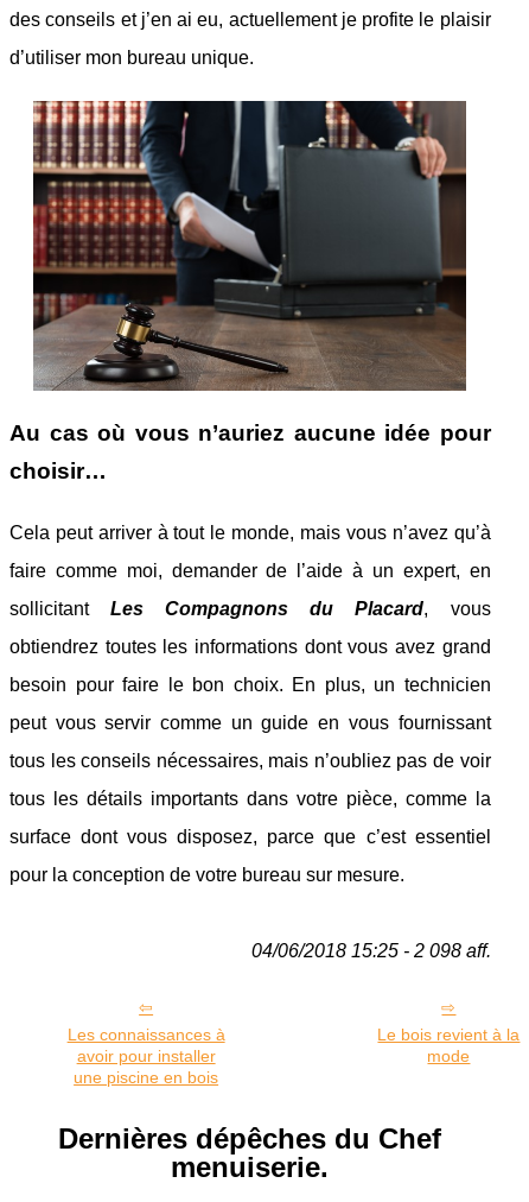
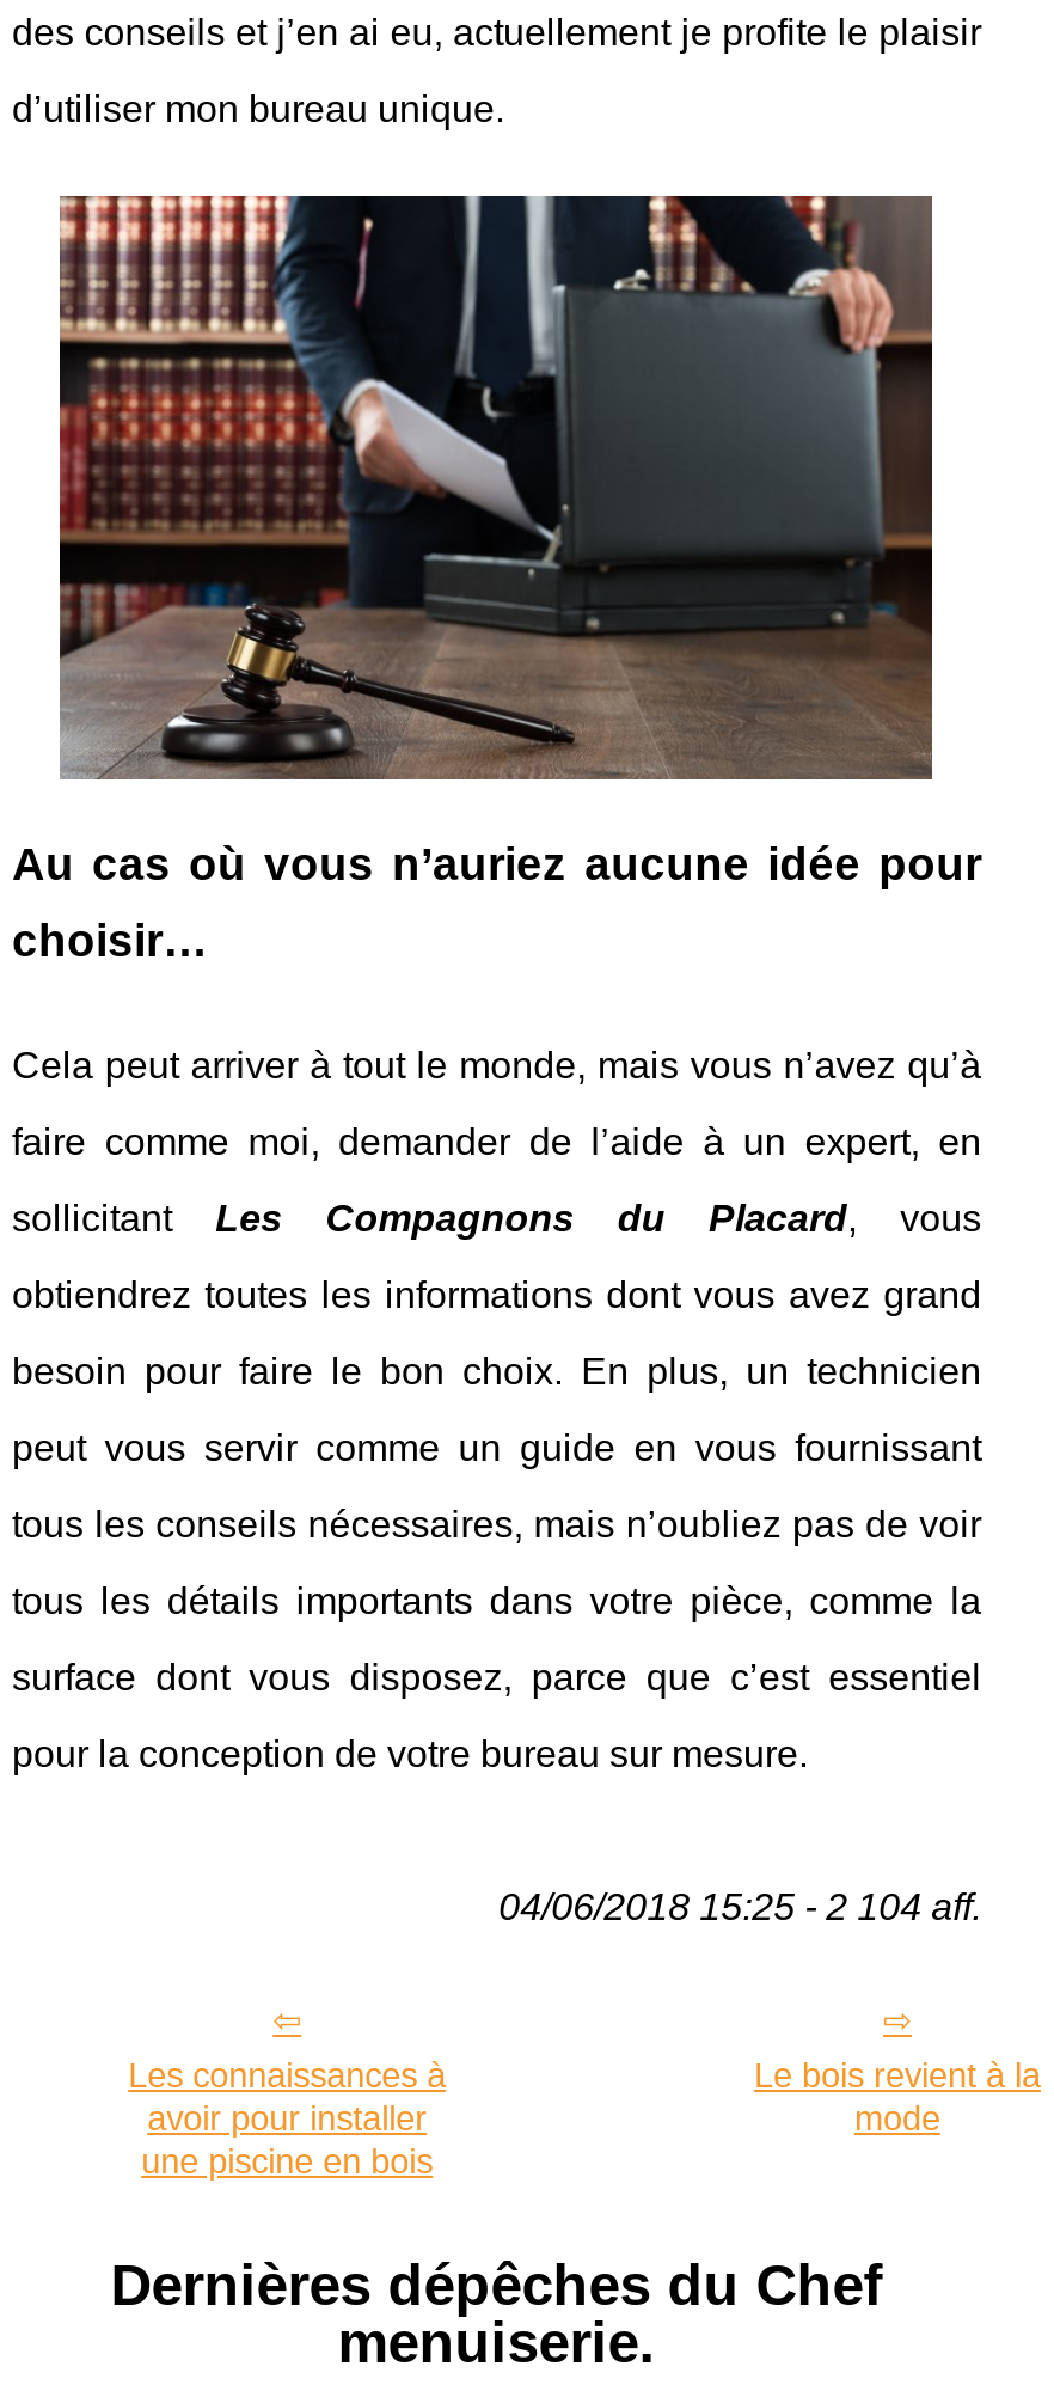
[251,941,491,961] 04/06/2018 15:25 - 2 098 aff. -> [499,1886,981,1927] 04/06/2018 15:25 - 2 104 aff.

